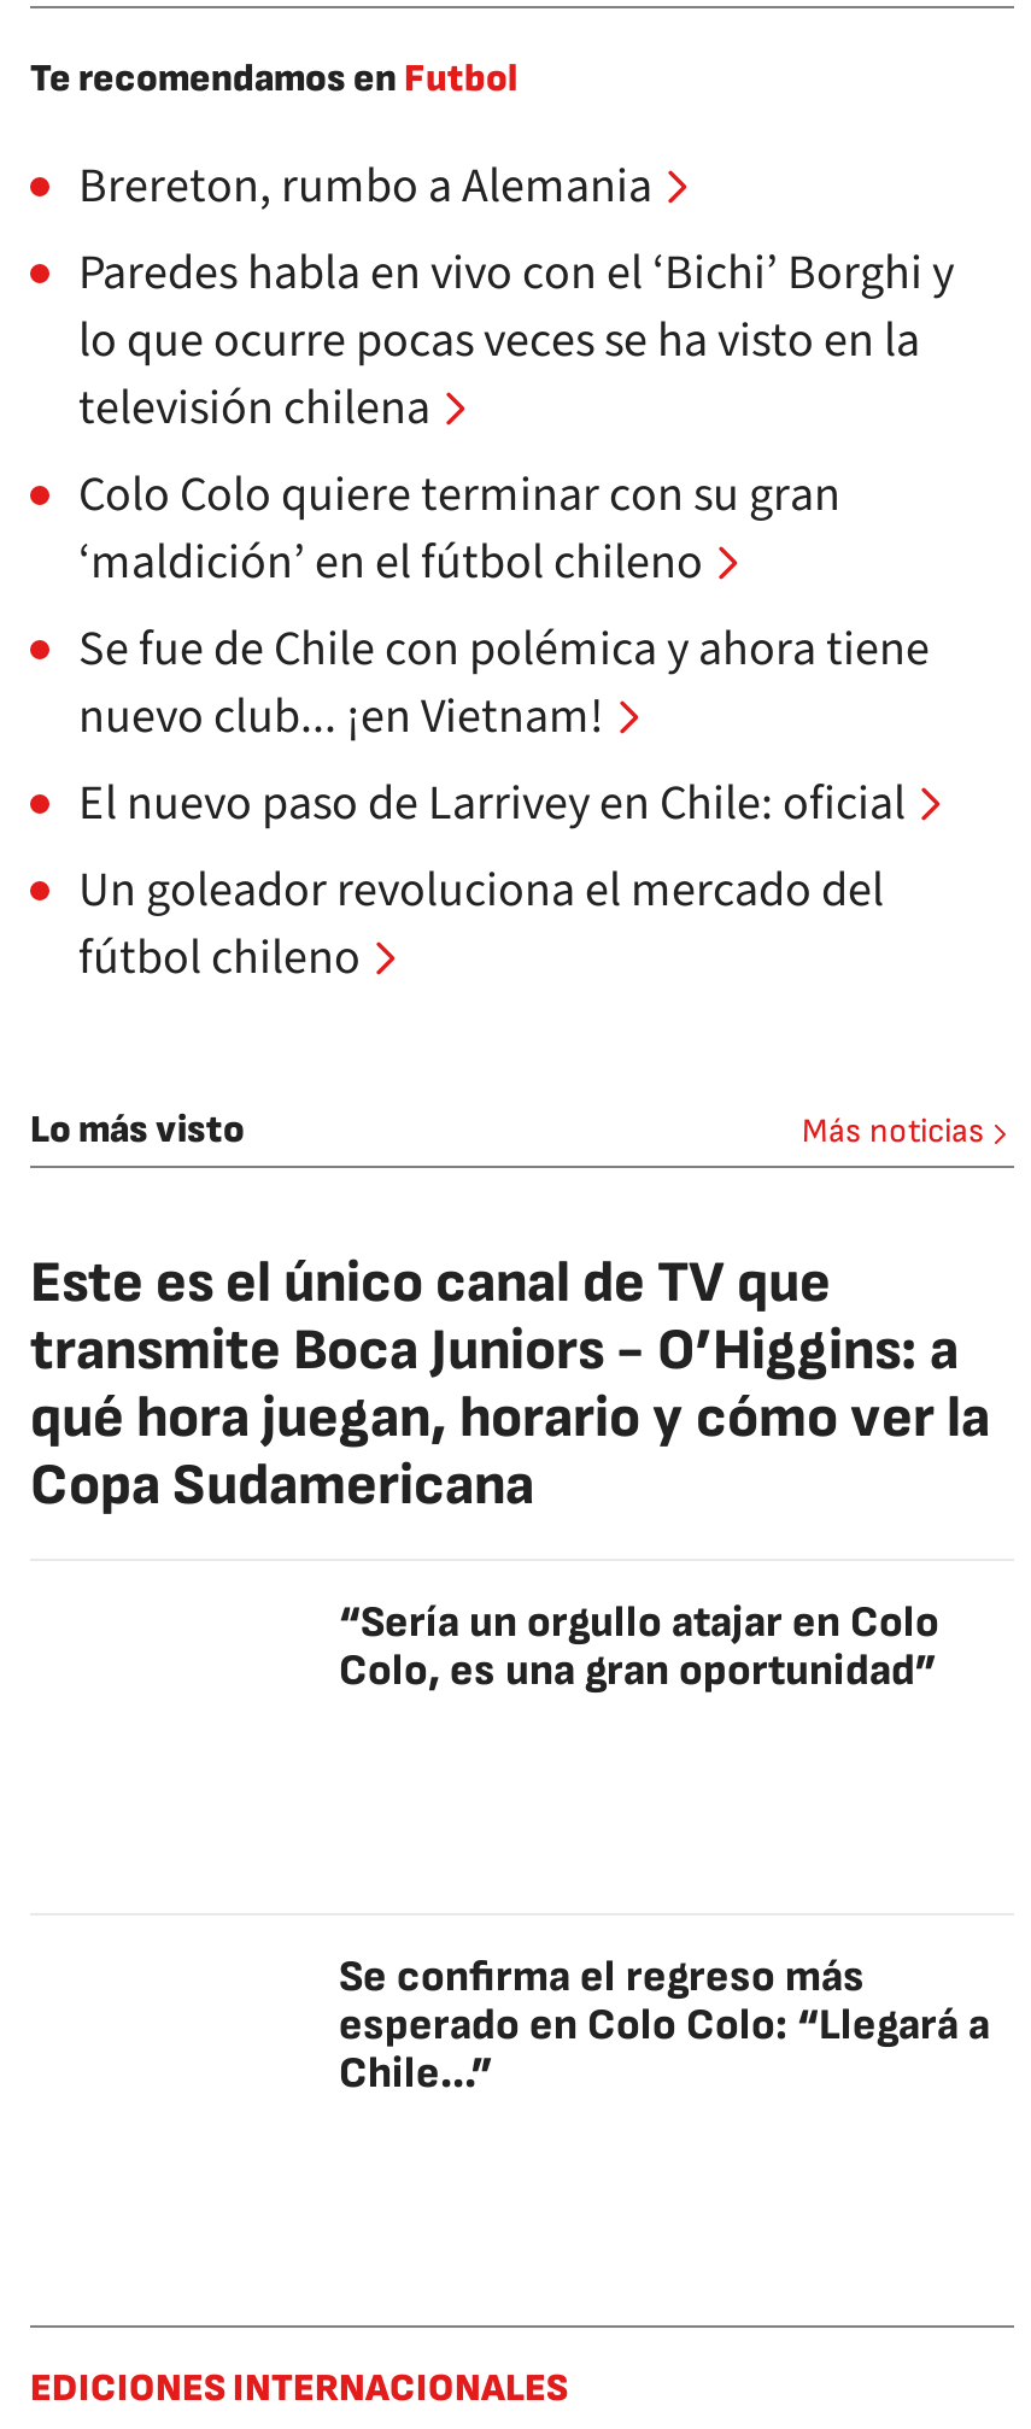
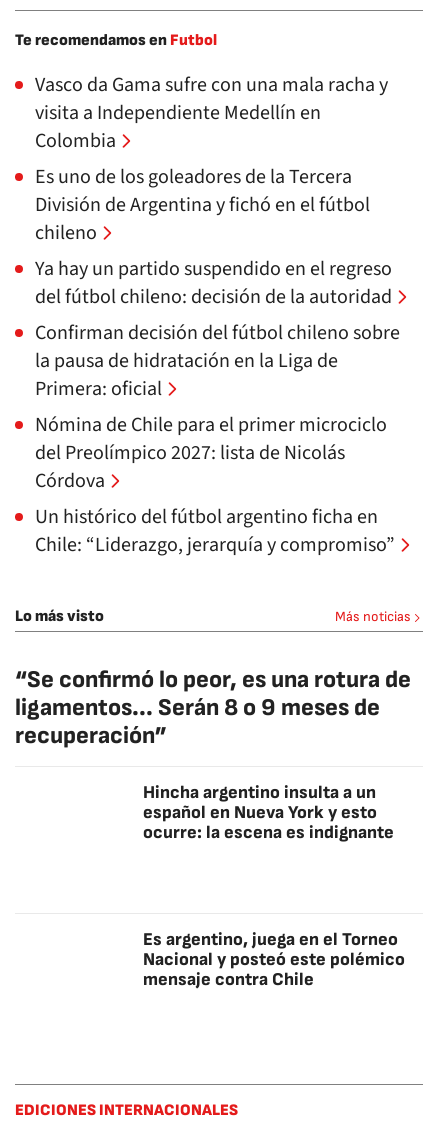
[78,153,954,992] Brereton, rumbo a Alemania | Paredes habla en vivo con el ‘Bichi’ Borghi y | lo que ocurre pocas veces se ha visto en la | televisión chilena | Colo Colo quiere terminar con su gran | ‘maldición’ en el fútbol chileno | Se fue de Chile con polémica y ahora tiene | nuevo club... ¡en Vietnam! | El nuevo paso de Larrivey en Chile: oficial | Un goleador revoluciona el mercado del | fútbol chileno -> [35,71,400,559] Vasco da Gama sufre con una mala racha y | visita a Independiente Medellín en | Colombia | Es uno de los goleadores de la Tercera | División de Argentina y fichó en el fútbol | chileno | Ya hay un partido suspendido en el regreso | del fútbol chileno: decisión de la autoridad | Confirman decisión del fútbol chileno sobre | la pausa de hidratación en la Liga de | Primera: oficial | Nómina de Chile para el primer microciclo | del Preolímpico 2027: lista de Nicolás | Córdova | Un histórico del fútbol argentino ficha en | Chile: “Liderazgo, jerarquía y compromiso”
moved [30,1108,985,1154] -> [15,607,411,626]: Lo más visto | Más noticias
[30,1248,990,1520] Este es el único canal de TV que | transmite Boca Juniors - O’Higgins: a | qué hora juegan, horario y cómo ver la | Copa Sudamericana -> [15,665,411,750] “Se confirmó lo peor, es una rotura de | ligamentos... Serán 8 o 9 meses de | recuperación”
[339,1597,939,1696] “Sería un orgullo atajar en Colo | Colo, es una gran oportunidad” -> [143,782,394,843] Hincha argentino insulta a un | español en Nueva York y esto | ocurre: la escena es indignante
[339,1952,990,2099] Se confirma el regreso más | esperado en Colo Colo: “Llegará a | Chile...” -> [143,929,405,990] Es argentino, juega en el Torneo | Nacional y posteó este polémico | mensaje contra Chile

